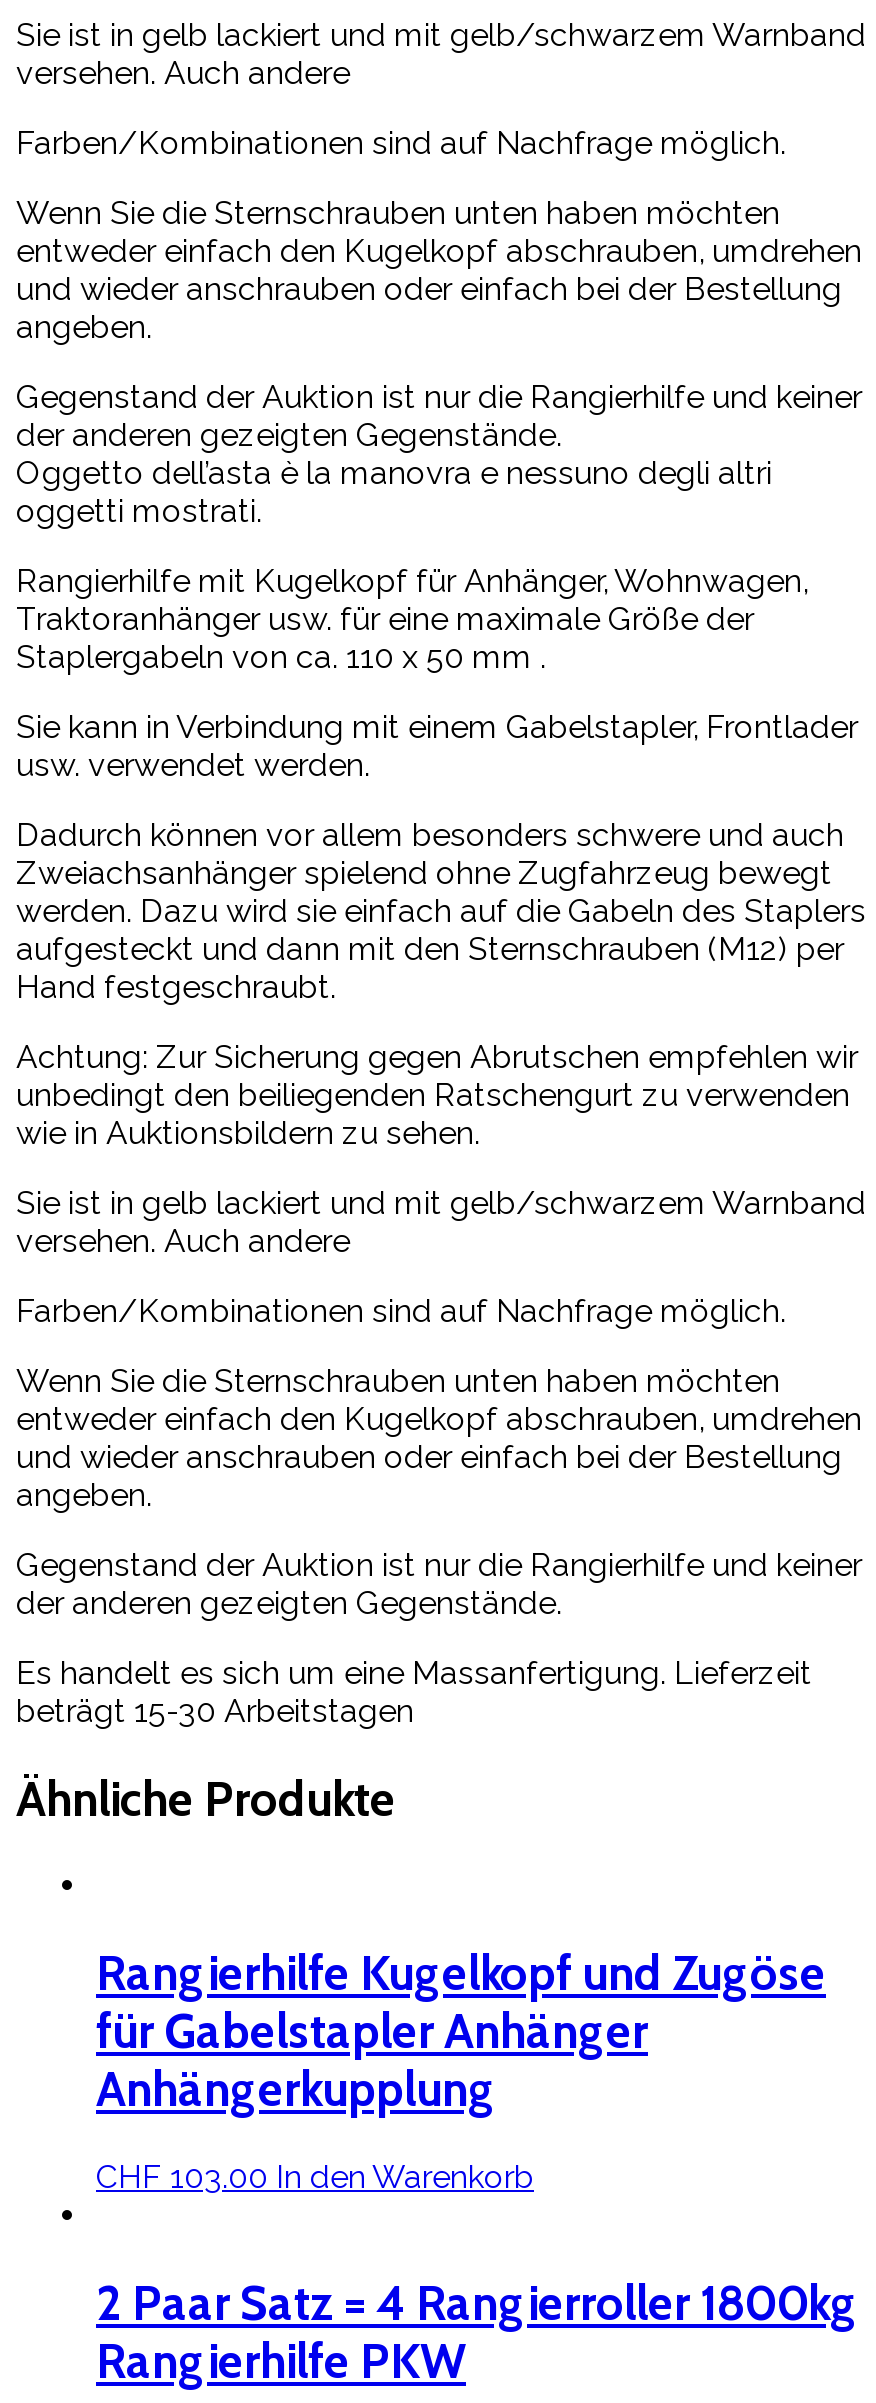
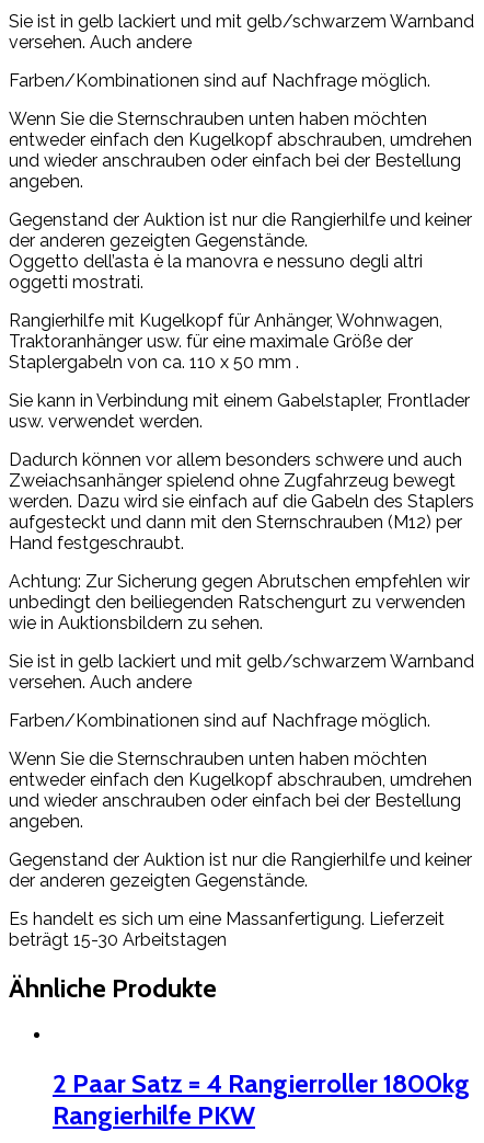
[96,1945,826,2196] Rangierhilfe Kugelkopf und Zugöse | für Gabelstapler Anhänger | Anhängerkupplung | CHF 103.00 In den Warenkorb -> none

